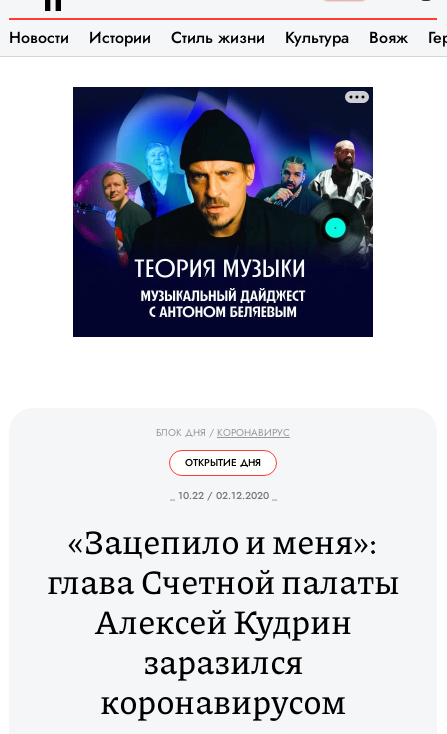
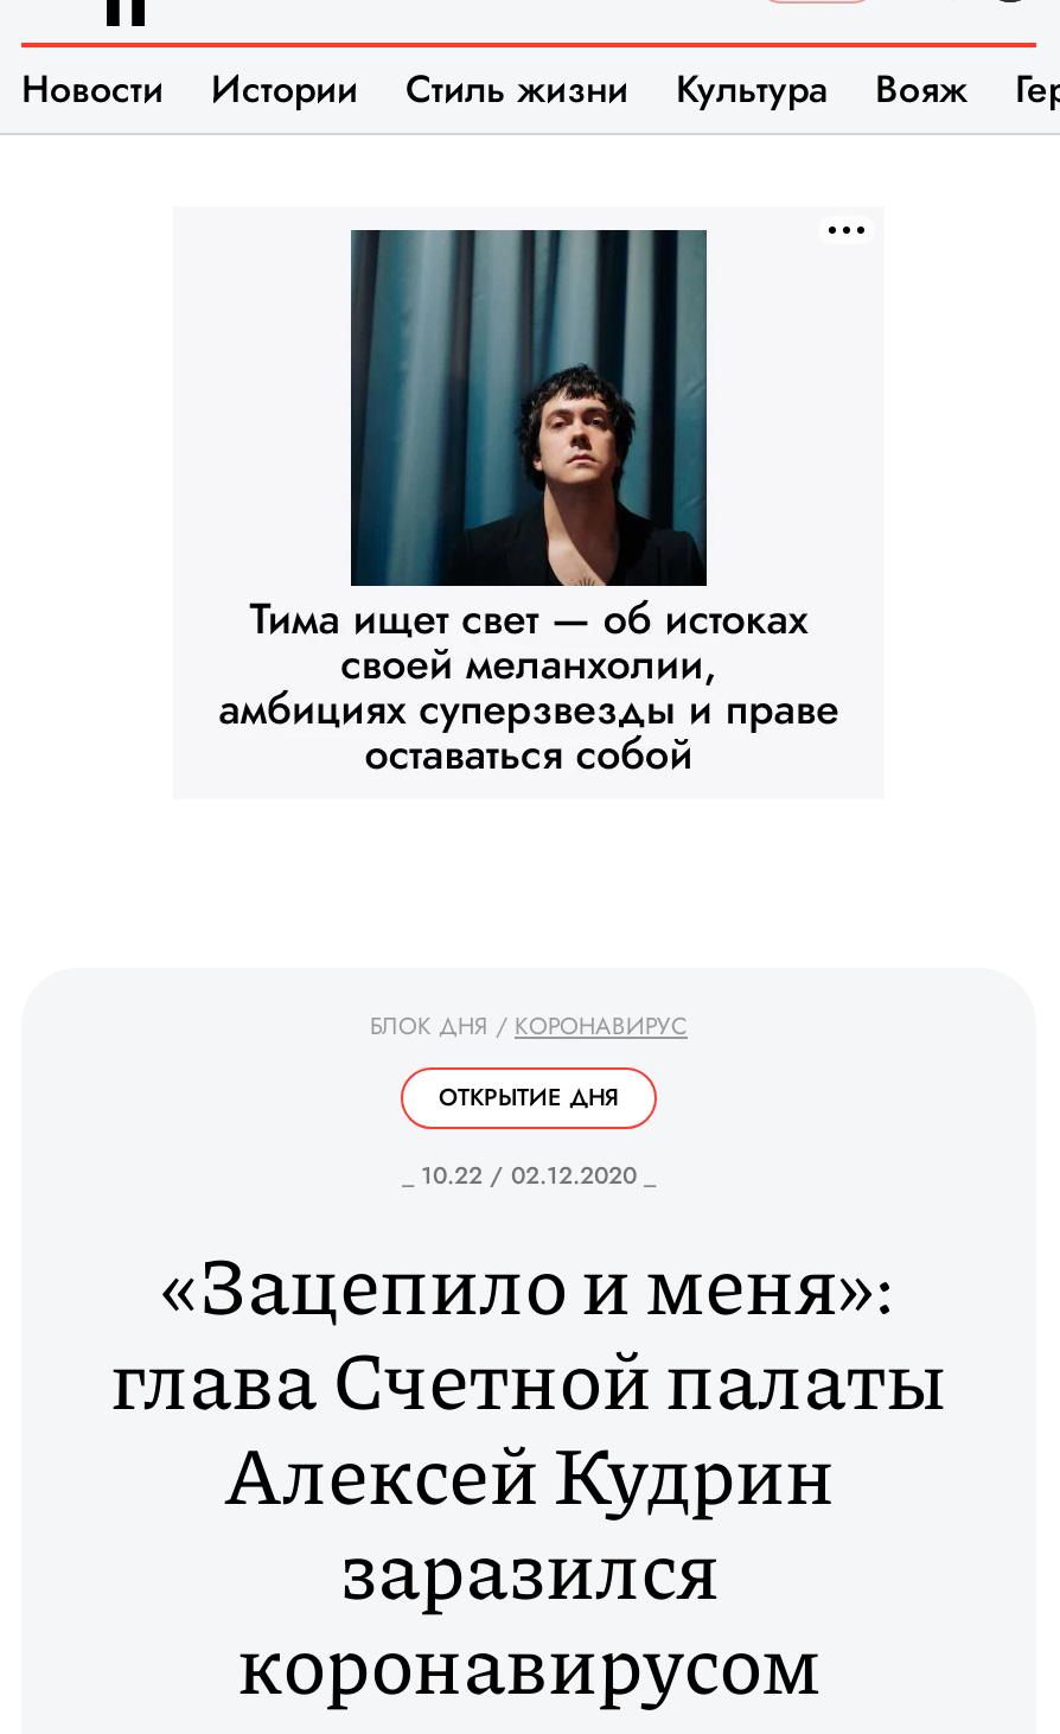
[72,86,374,338] [image] -> [173,206,885,799] [image]

